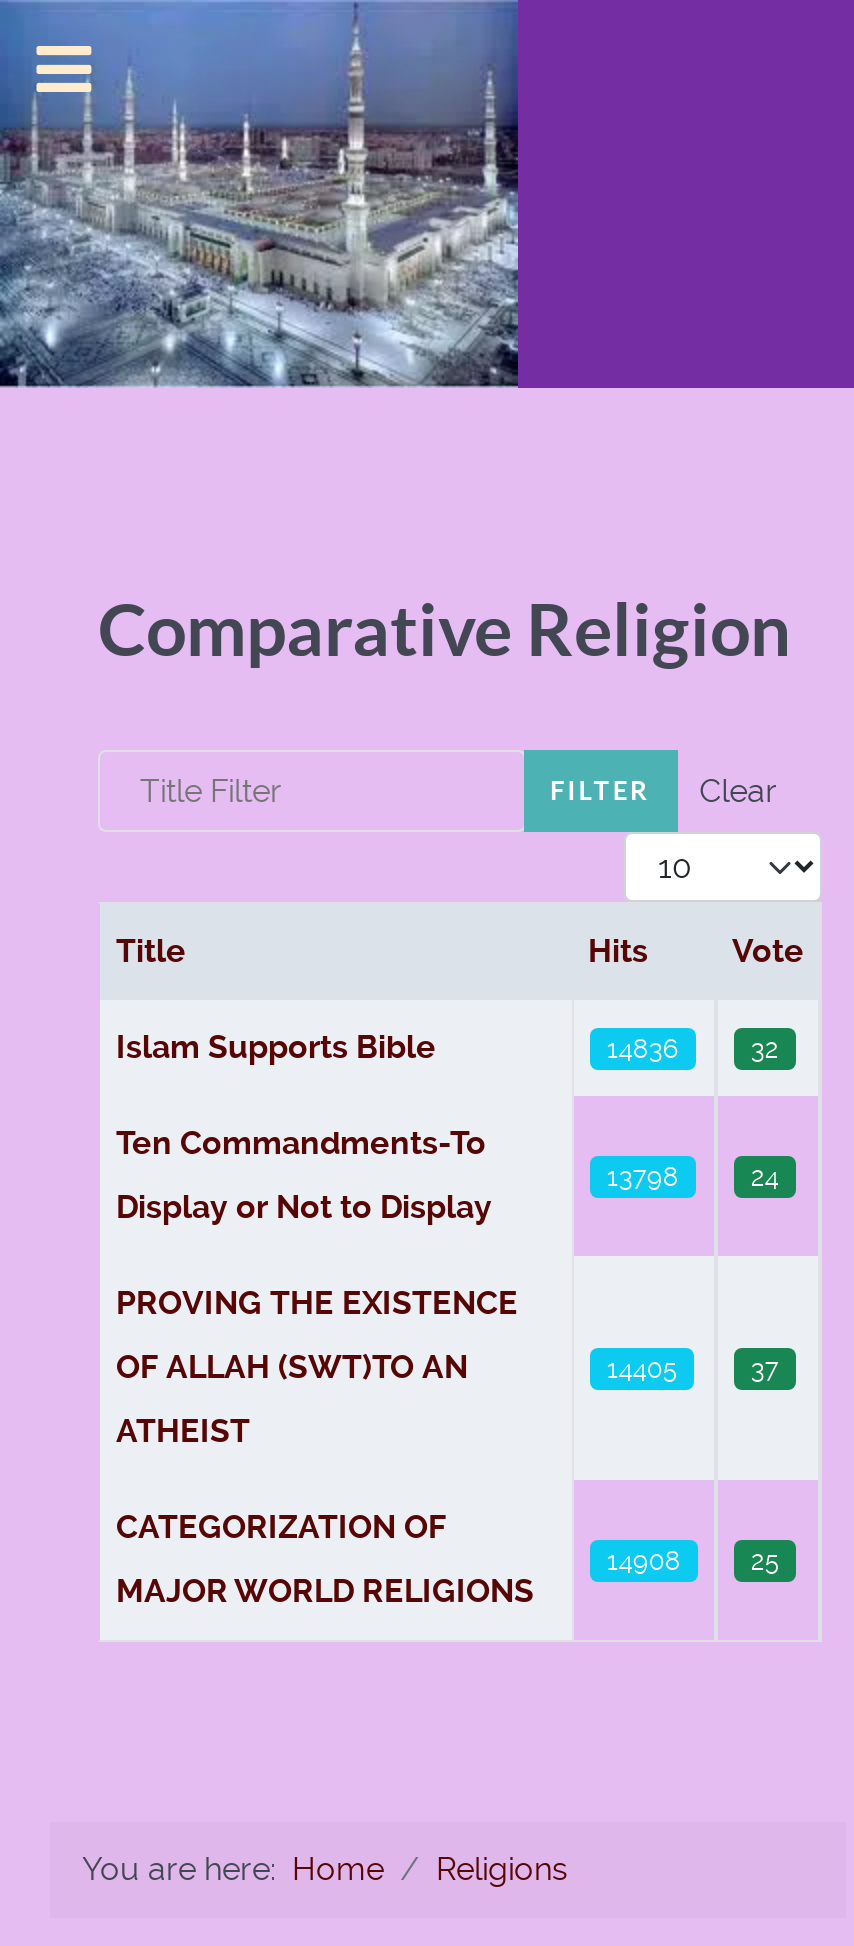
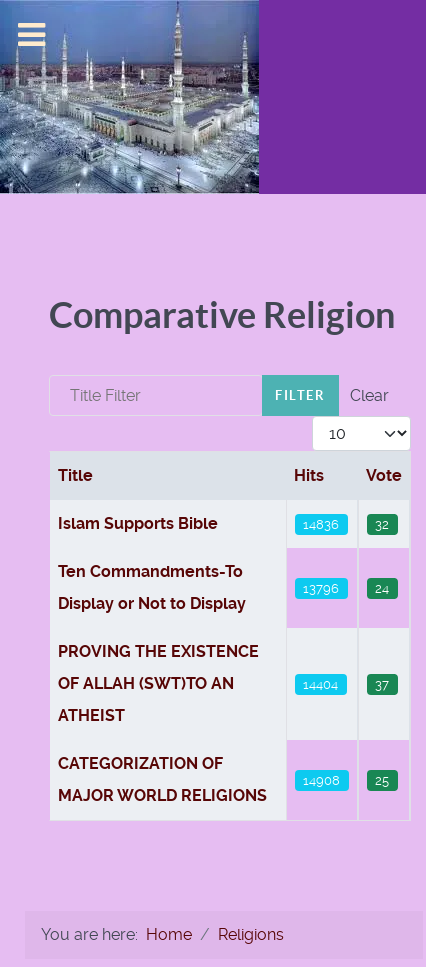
[607,1162,679,1192] 13798 -> [303,581,339,596] 13796
[607,1354,677,1384] 14405 -> [303,677,338,692] 14404

